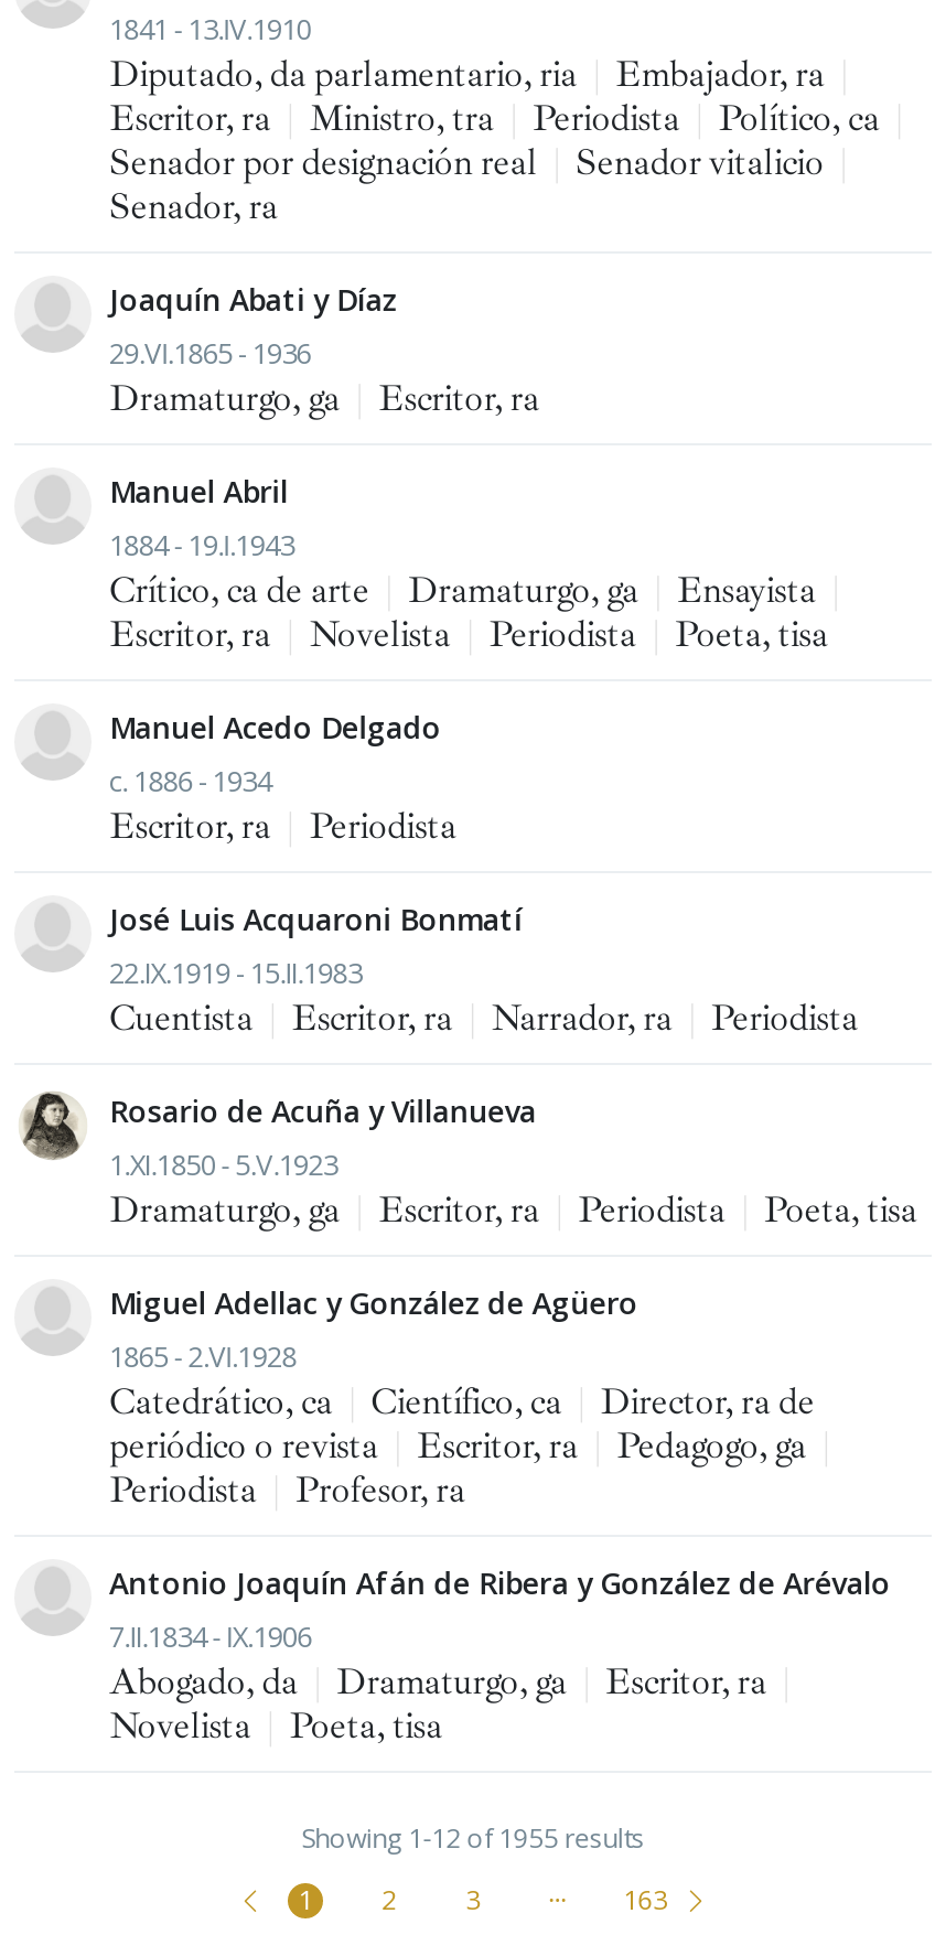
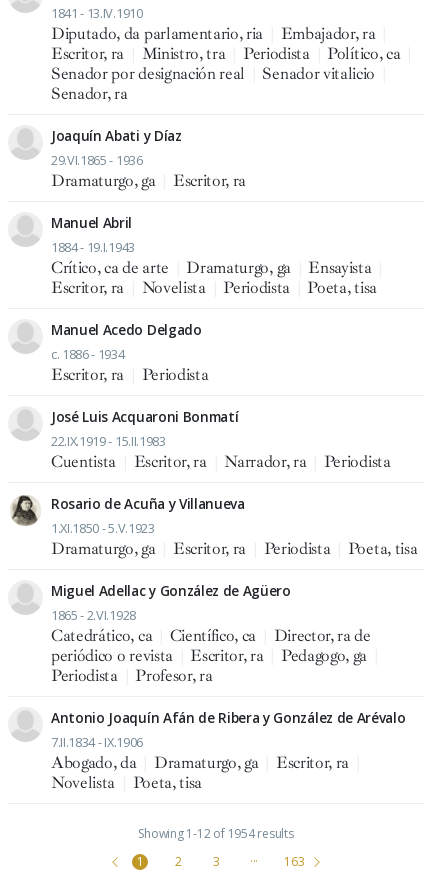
[302,1820,644,1857] Showing 1-12 of 1955 results -> [138,825,294,842] Showing 1-12 of 1954 results

